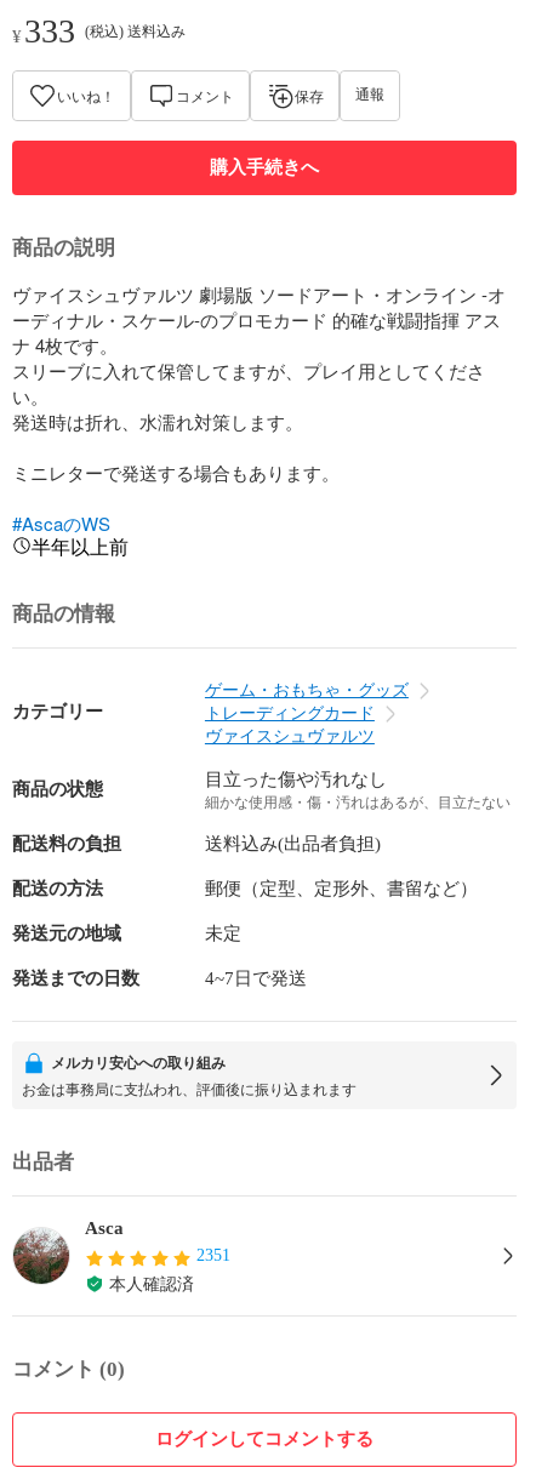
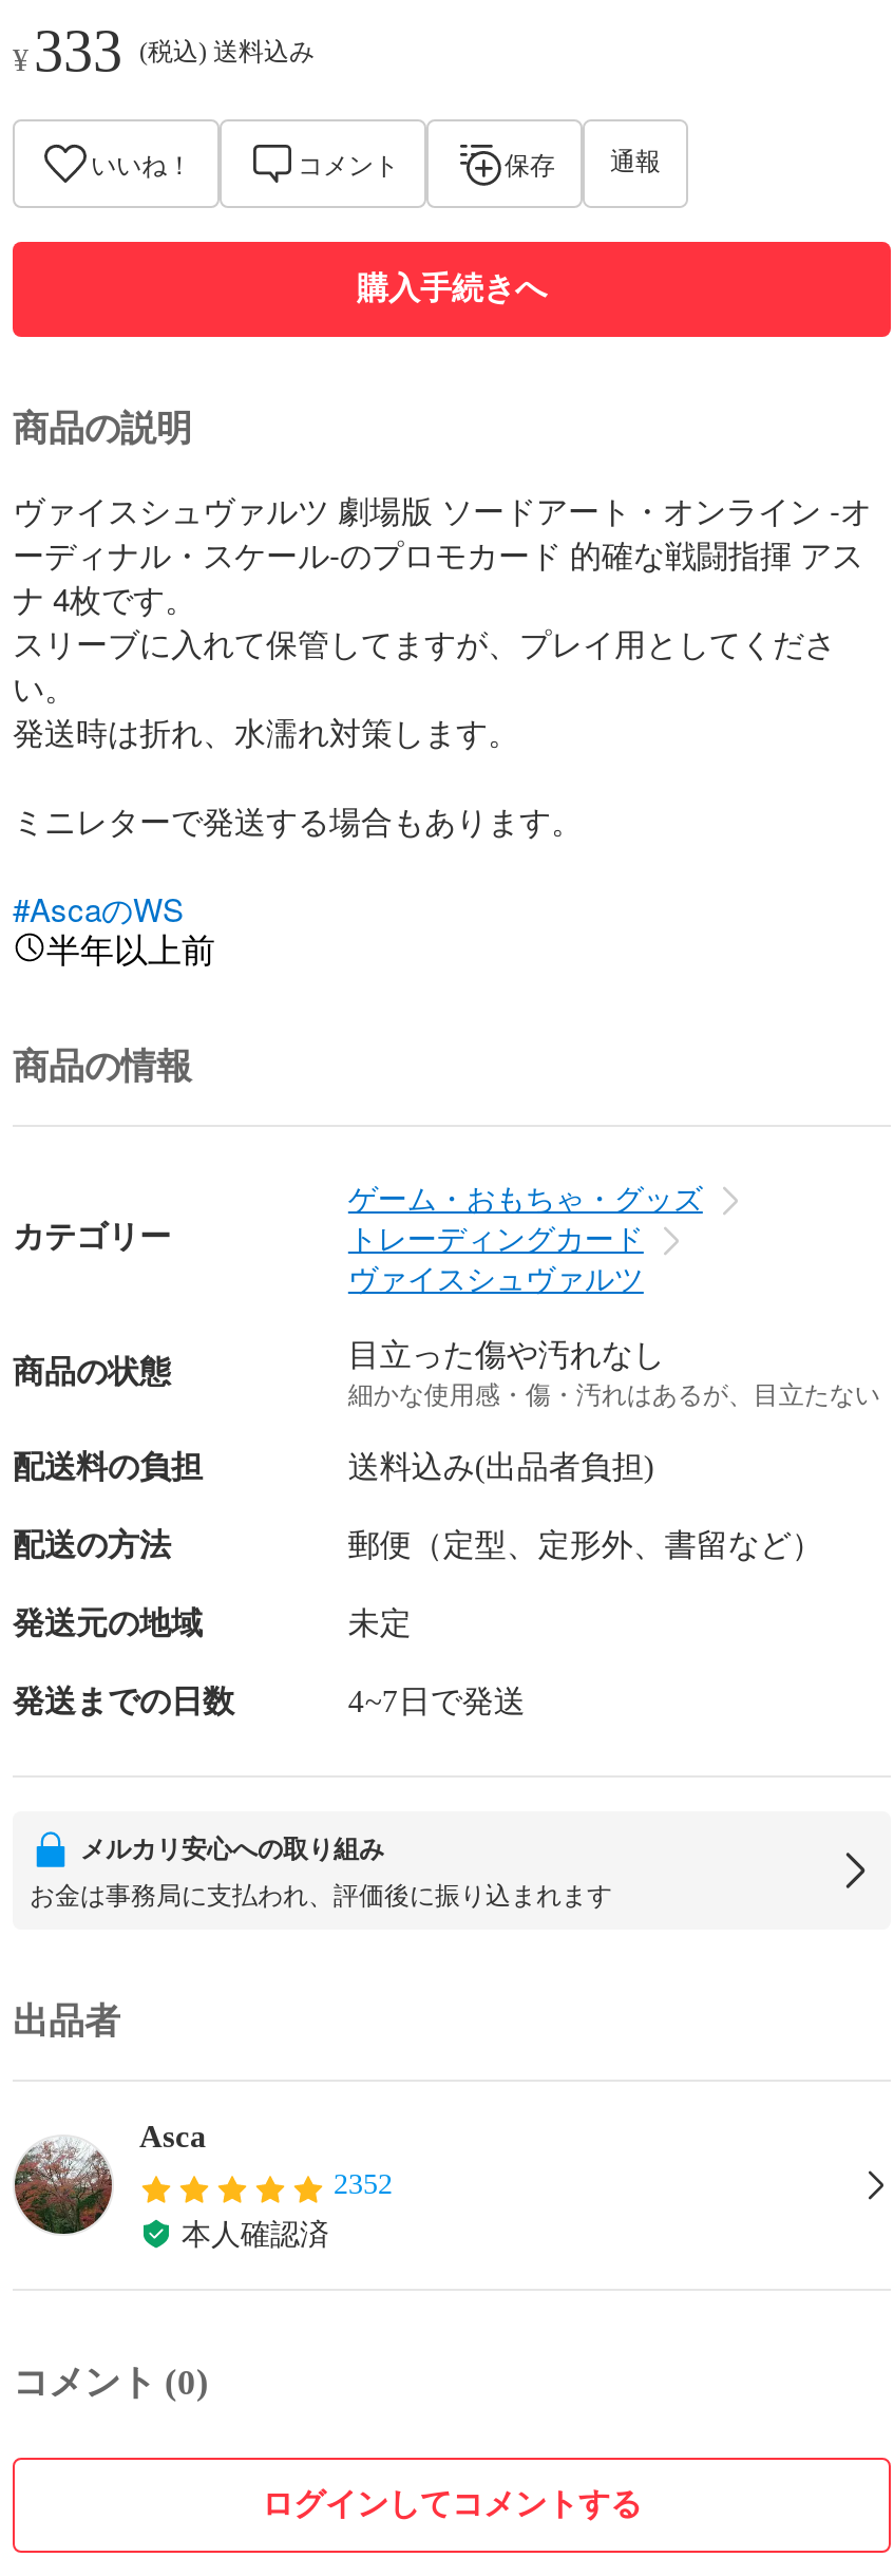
[196,1246,230,1264] 2351 -> [334,2168,393,2199] 2352

